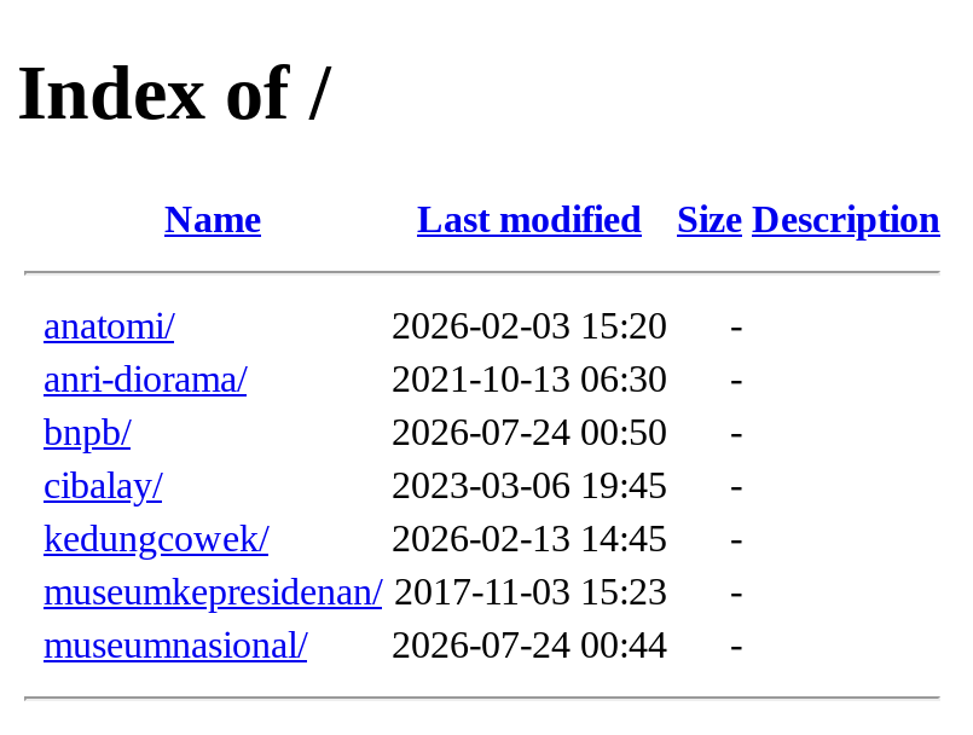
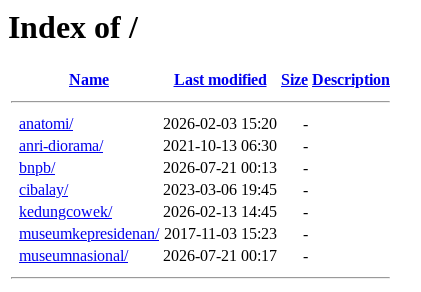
[392,411,667,452] 2026-07-24 00:50 -> [163,159,277,176] 2026-07-21 00:13
[392,624,667,665] 2026-07-24 00:44 -> [163,247,277,264] 2026-07-21 00:17

